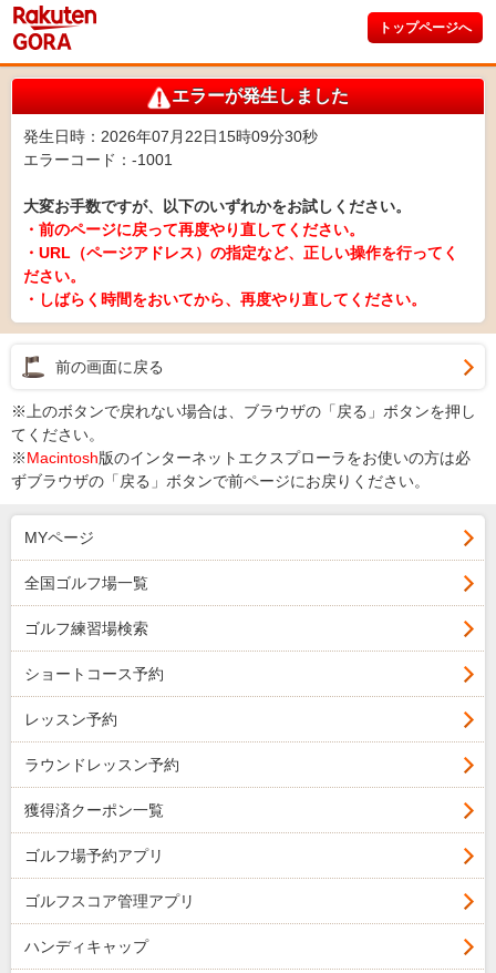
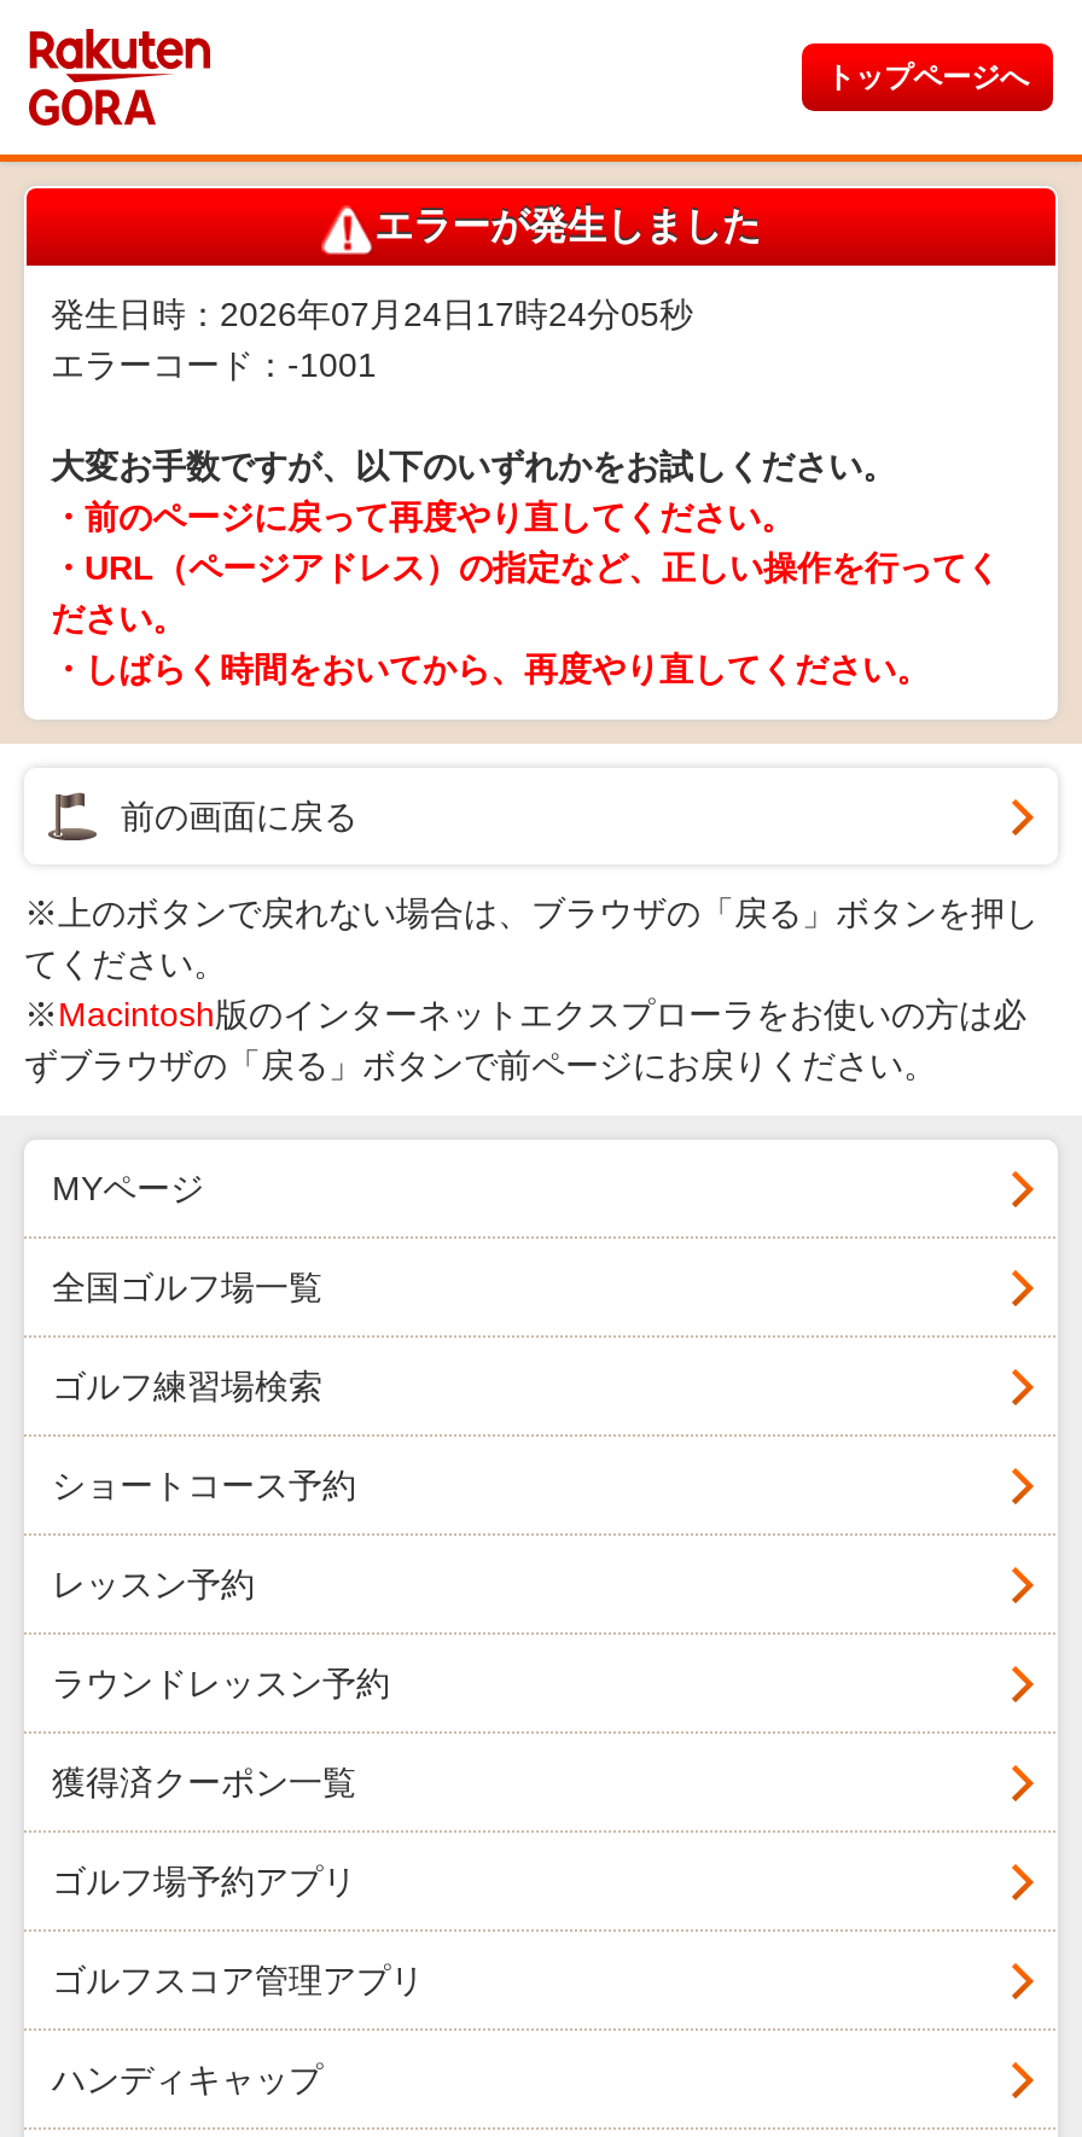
[23,127,318,145] 発生日時：2026年07月22日15時09分30秒 -> [51,295,693,333] 発生日時：2026年07月24日17時24分05秒

